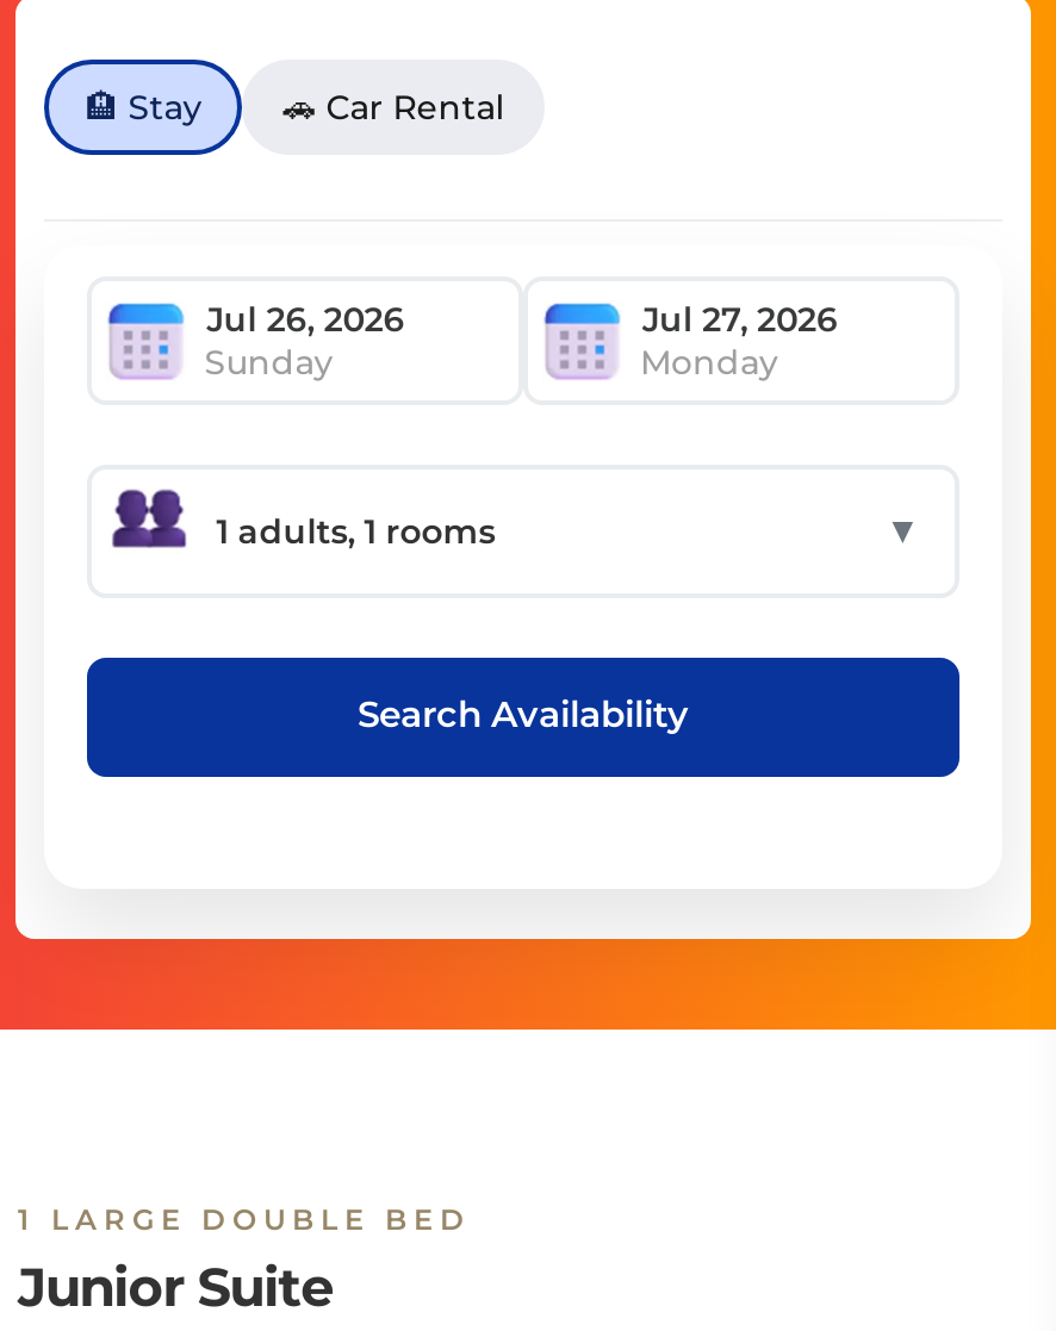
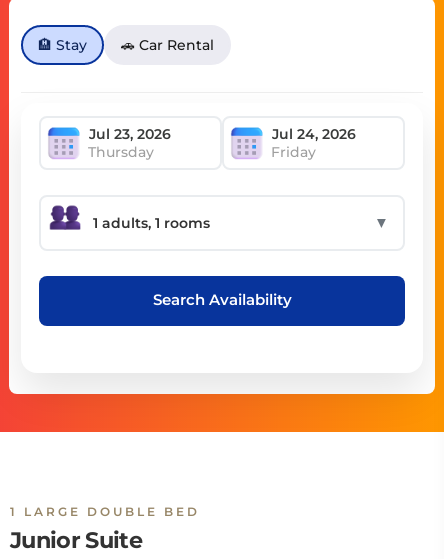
[204,340,778,382] Sunday | Monday -> [88,142,316,160] Thursday | Friday

